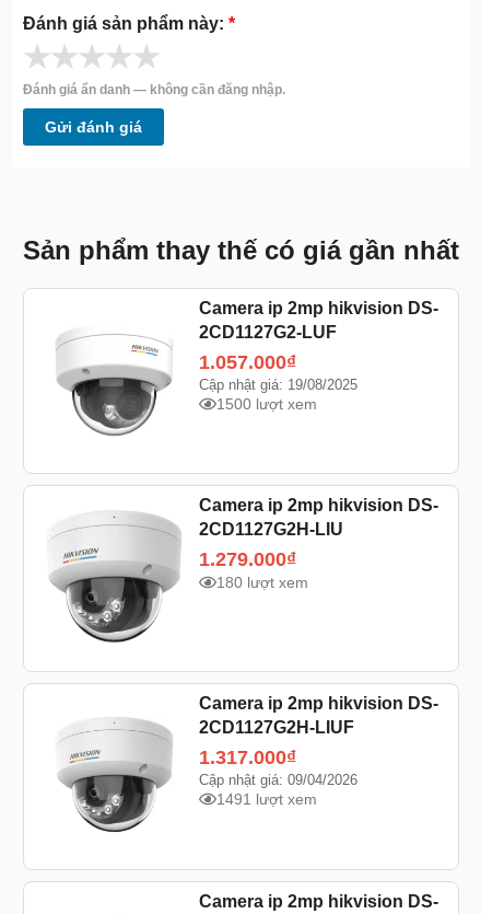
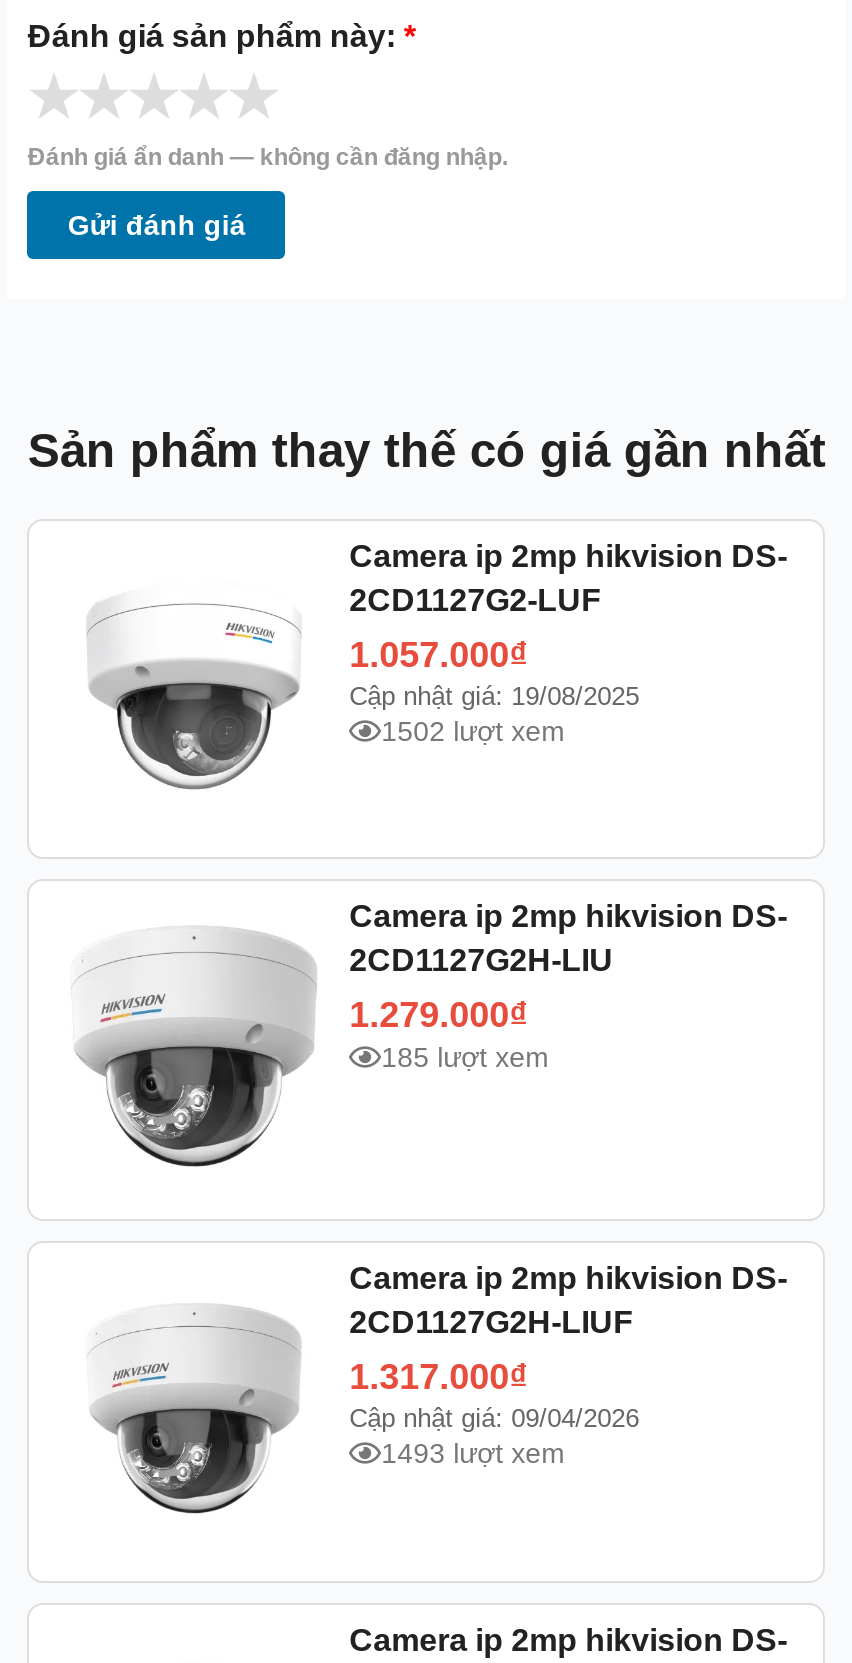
[217,395,317,412] 1500 lượt xem -> [381,714,565,746] 1502 lượt xem
[217,574,308,592] 180 lượt xem -> [381,1042,549,1074] 185 lượt xem
[217,791,317,808] 1491 lượt xem -> [381,1438,565,1470] 1493 lượt xem

